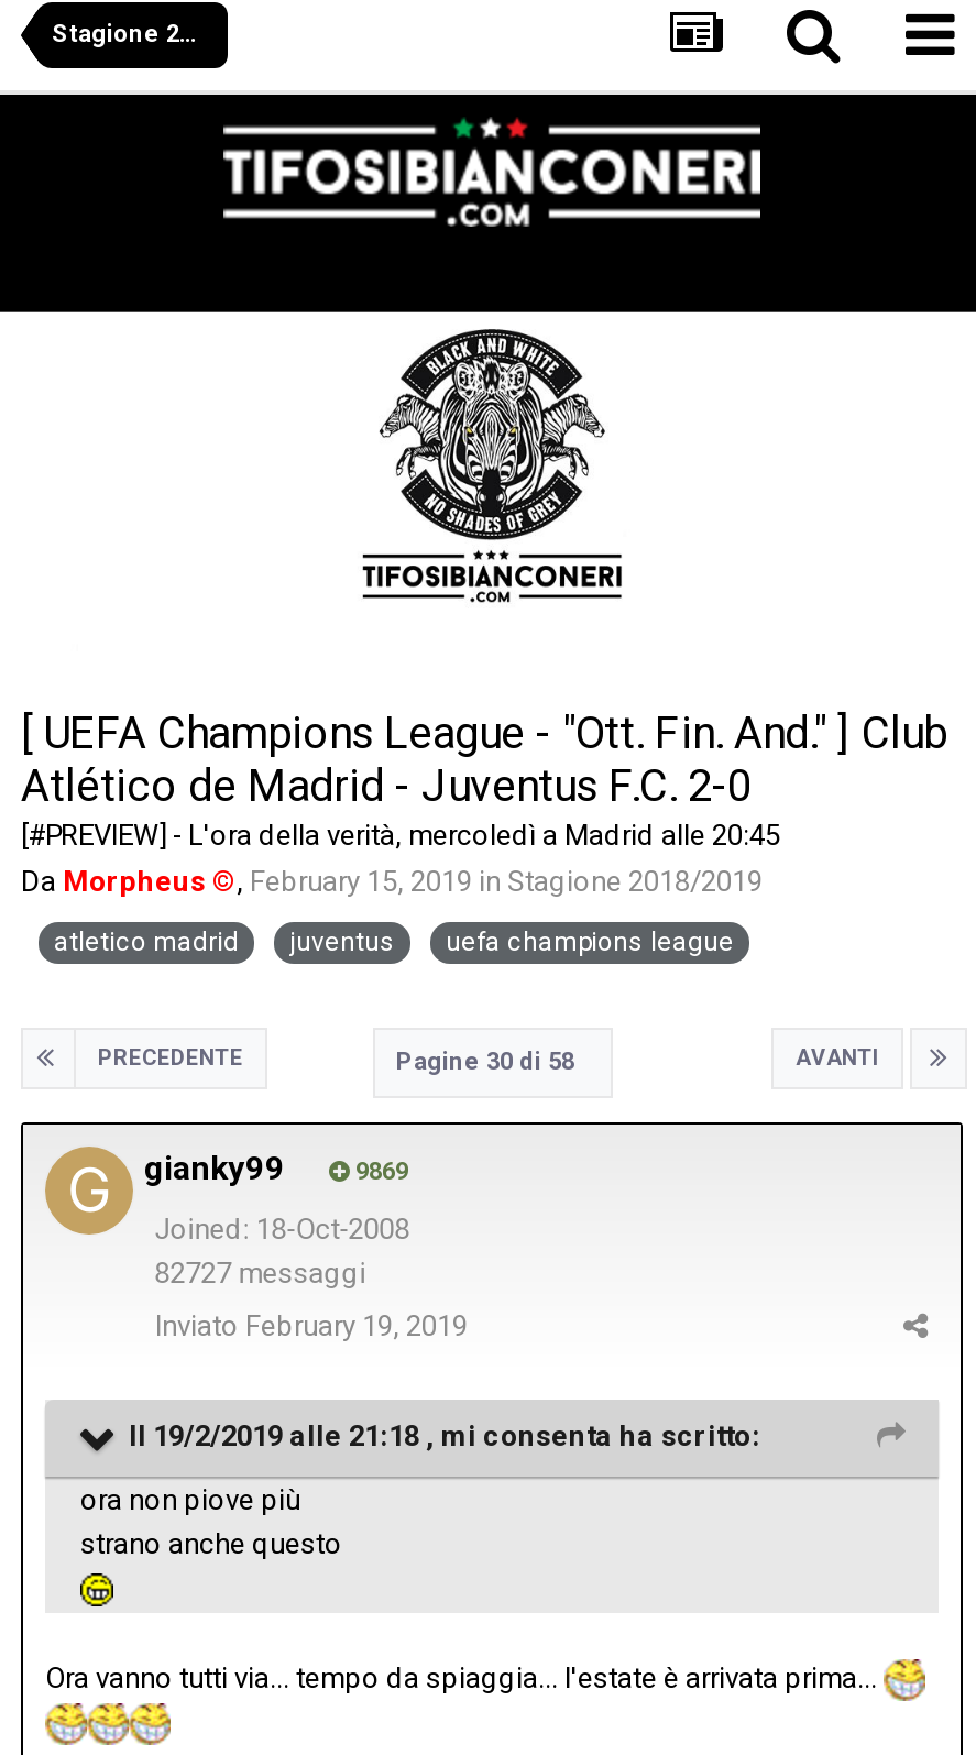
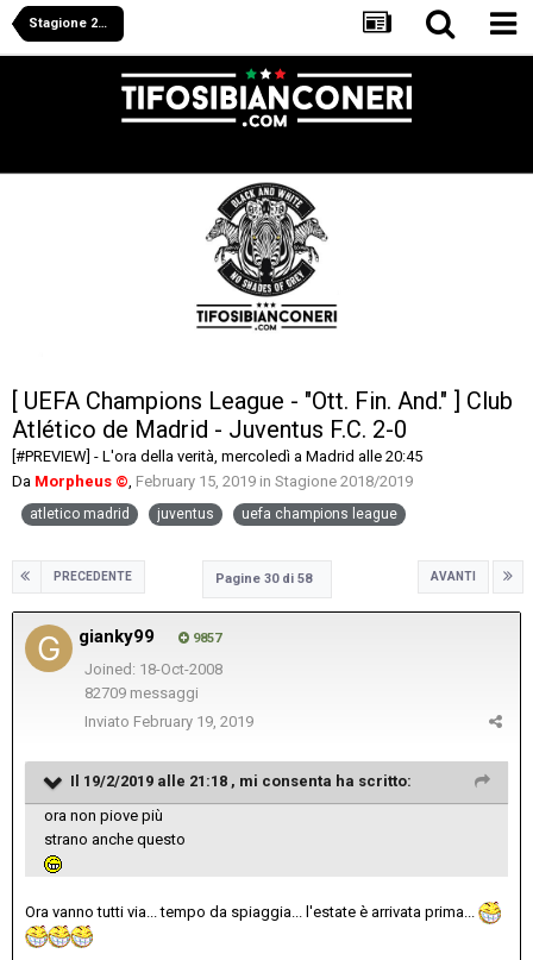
[349,1157,408,1186] 9869 -> [189,630,221,646] 9857
[155,1257,366,1290] 82727 messaggi -> [84,684,198,702] 82709 messaggi

